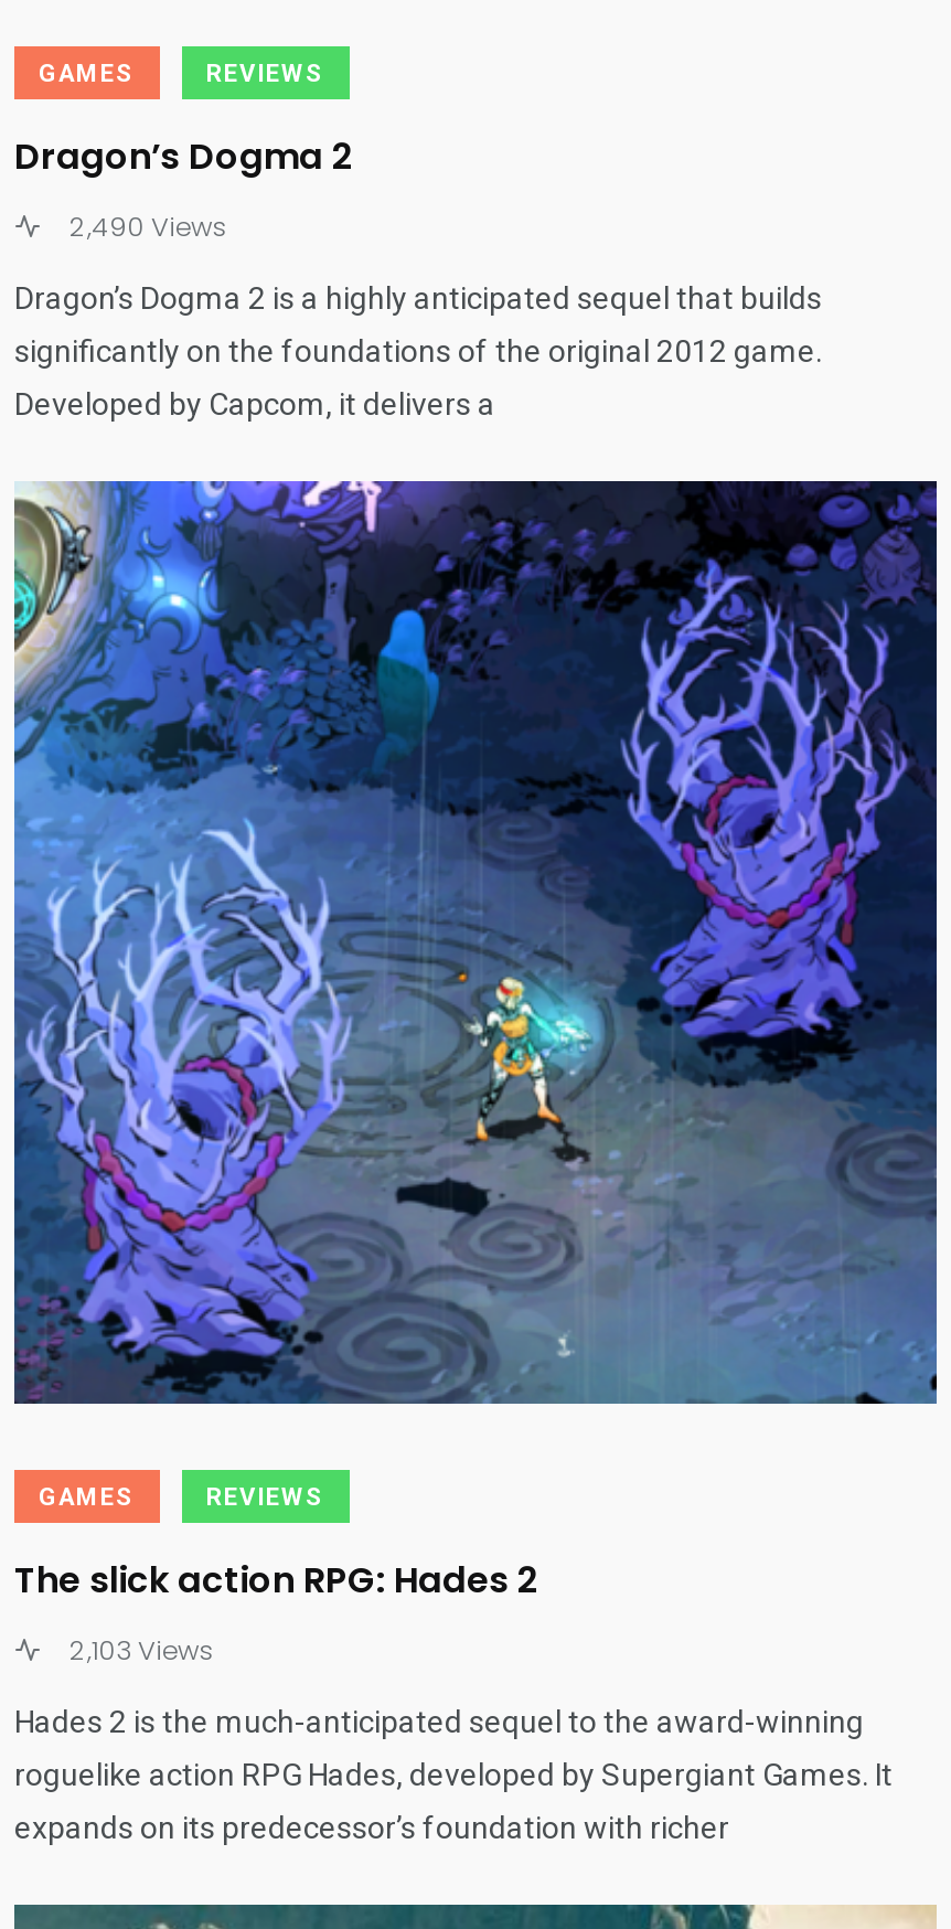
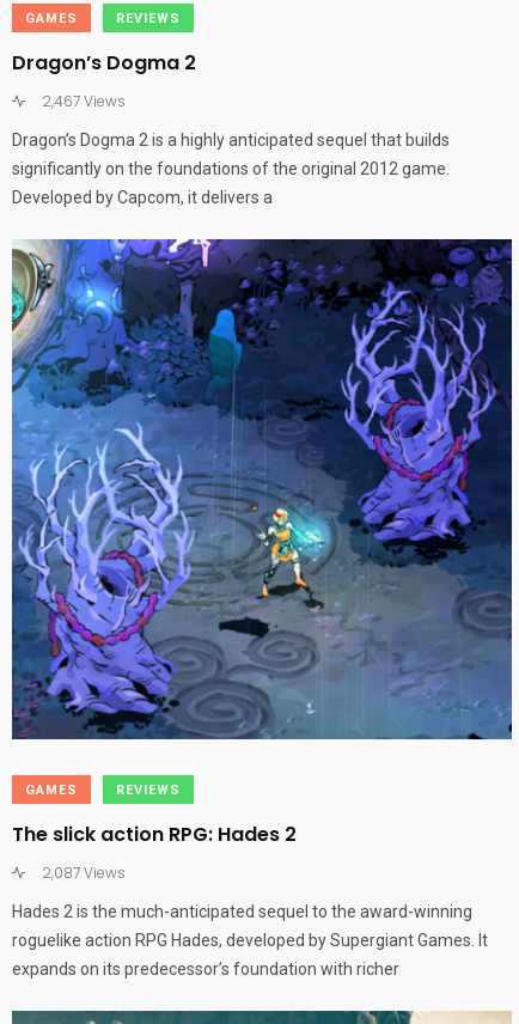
[63,208,228,246] 2,490 Views -> [38,91,126,112] 2,467 Views
[63,1632,215,1669] 2,103 Views -> [38,863,126,883] 2,087 Views

